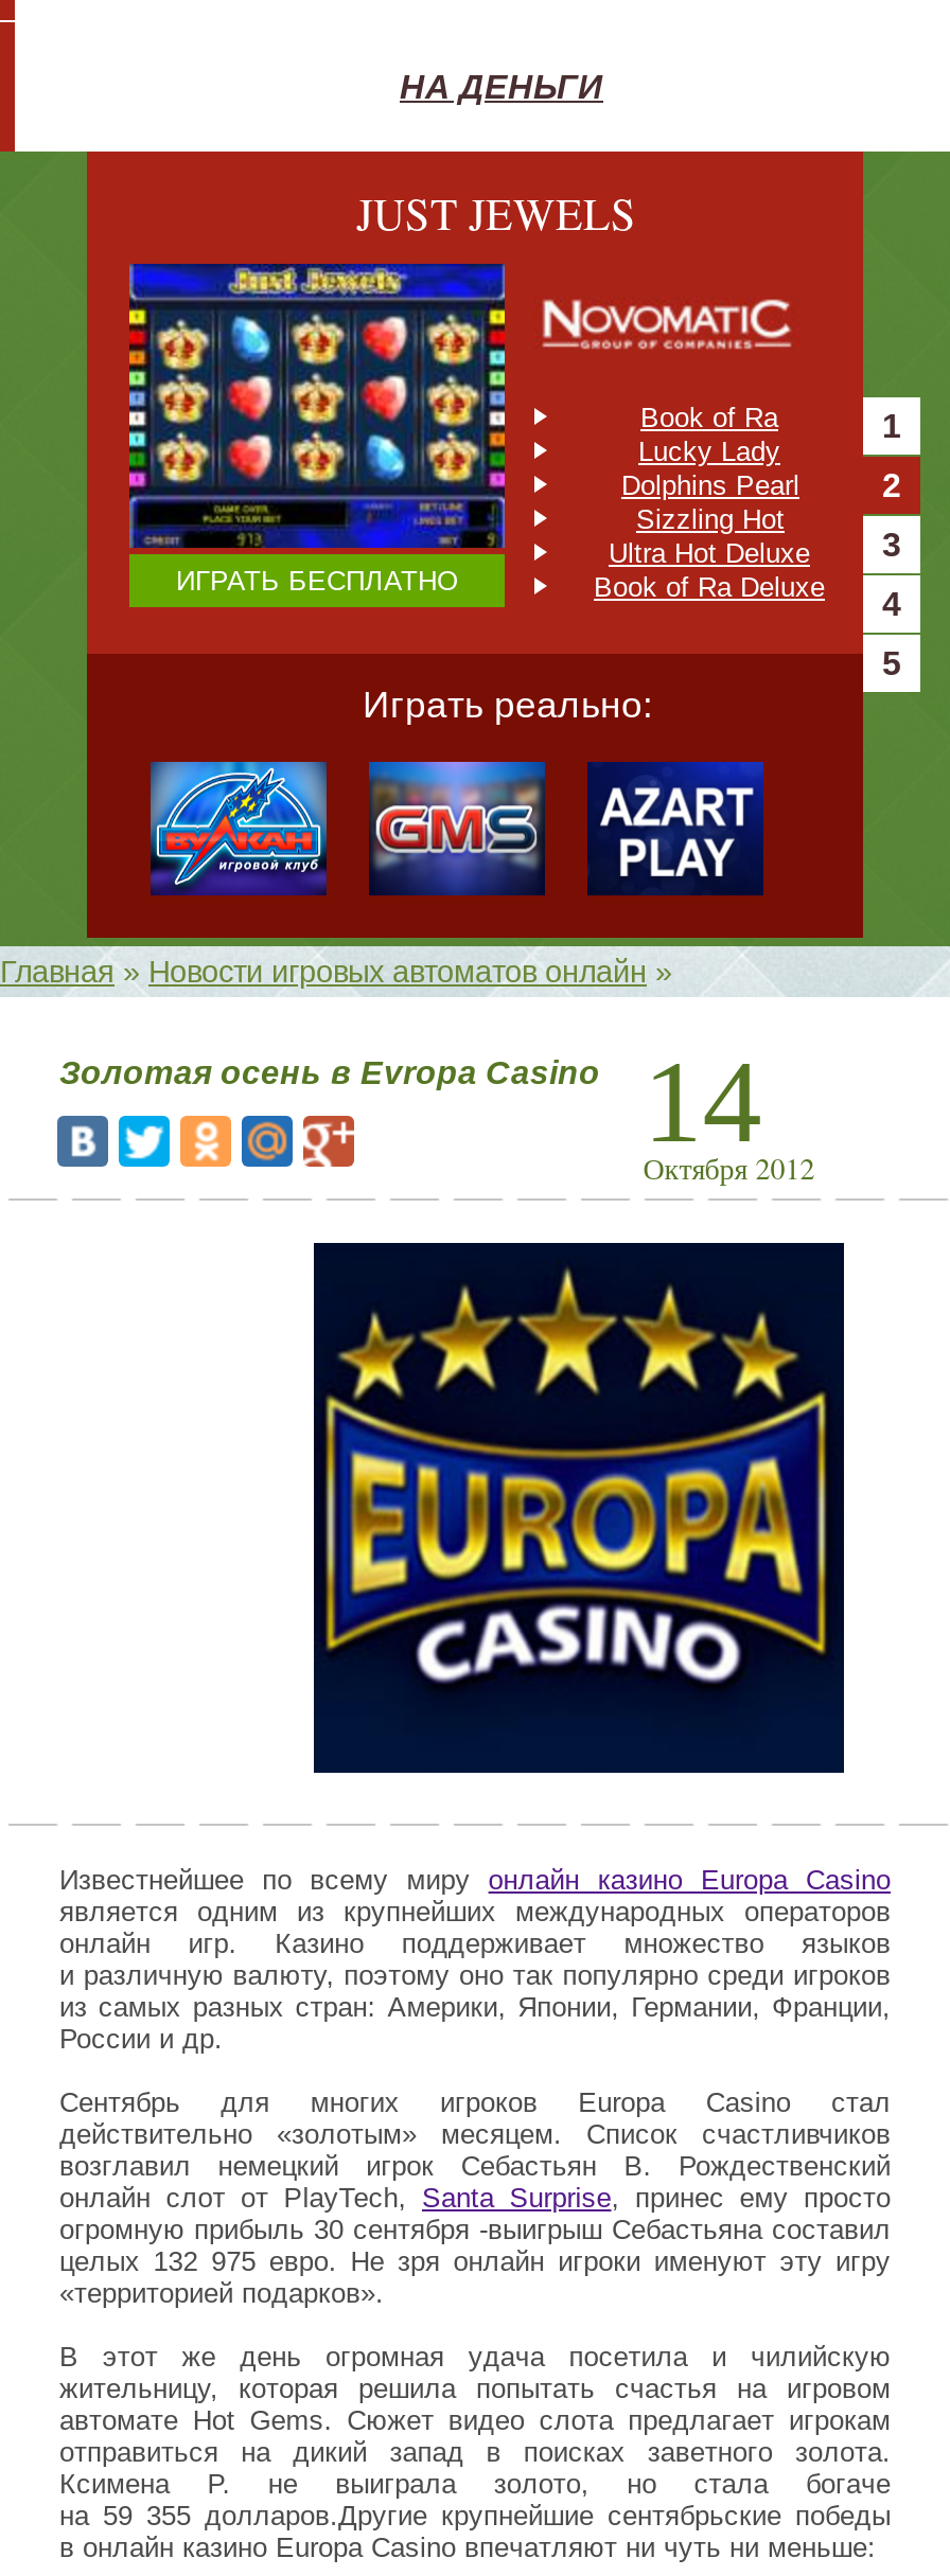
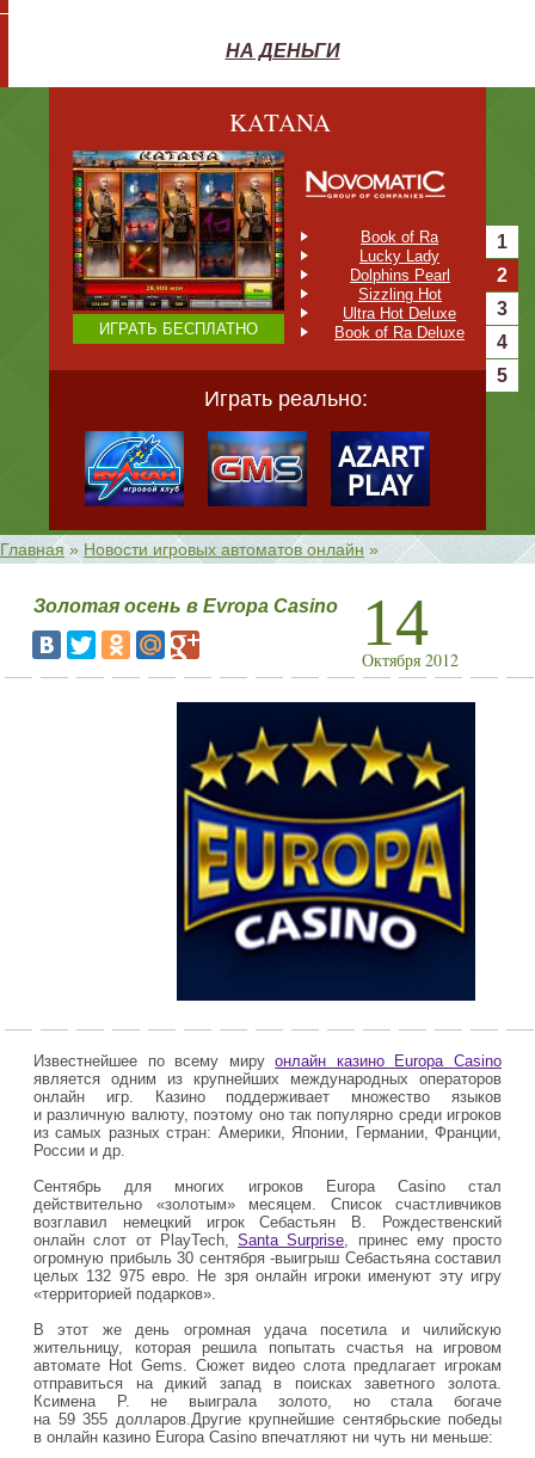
[356,183,636,243] JUST JEWELS -> [229,105,330,139] KATANA
[127,262,507,550] [image] -> [72,149,285,310] [image]

